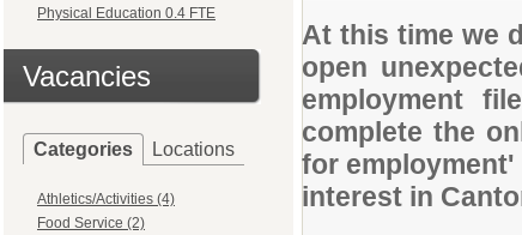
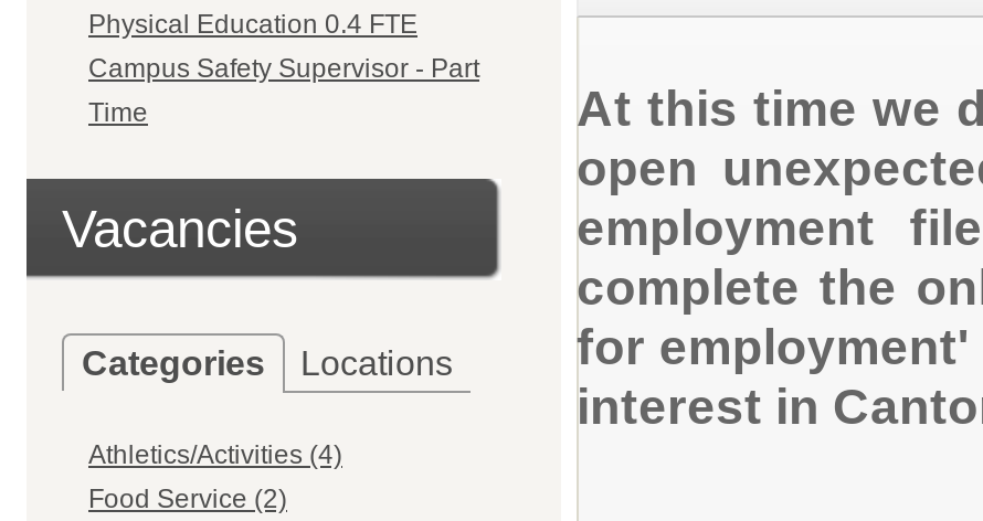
none -> [88,53,479,128] Campus Safety Supervisor - Part | Time

